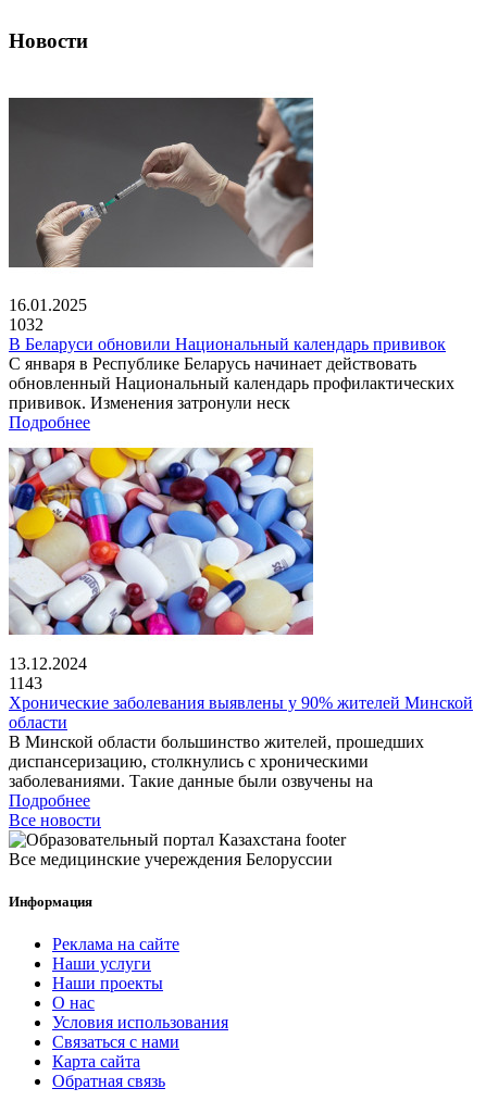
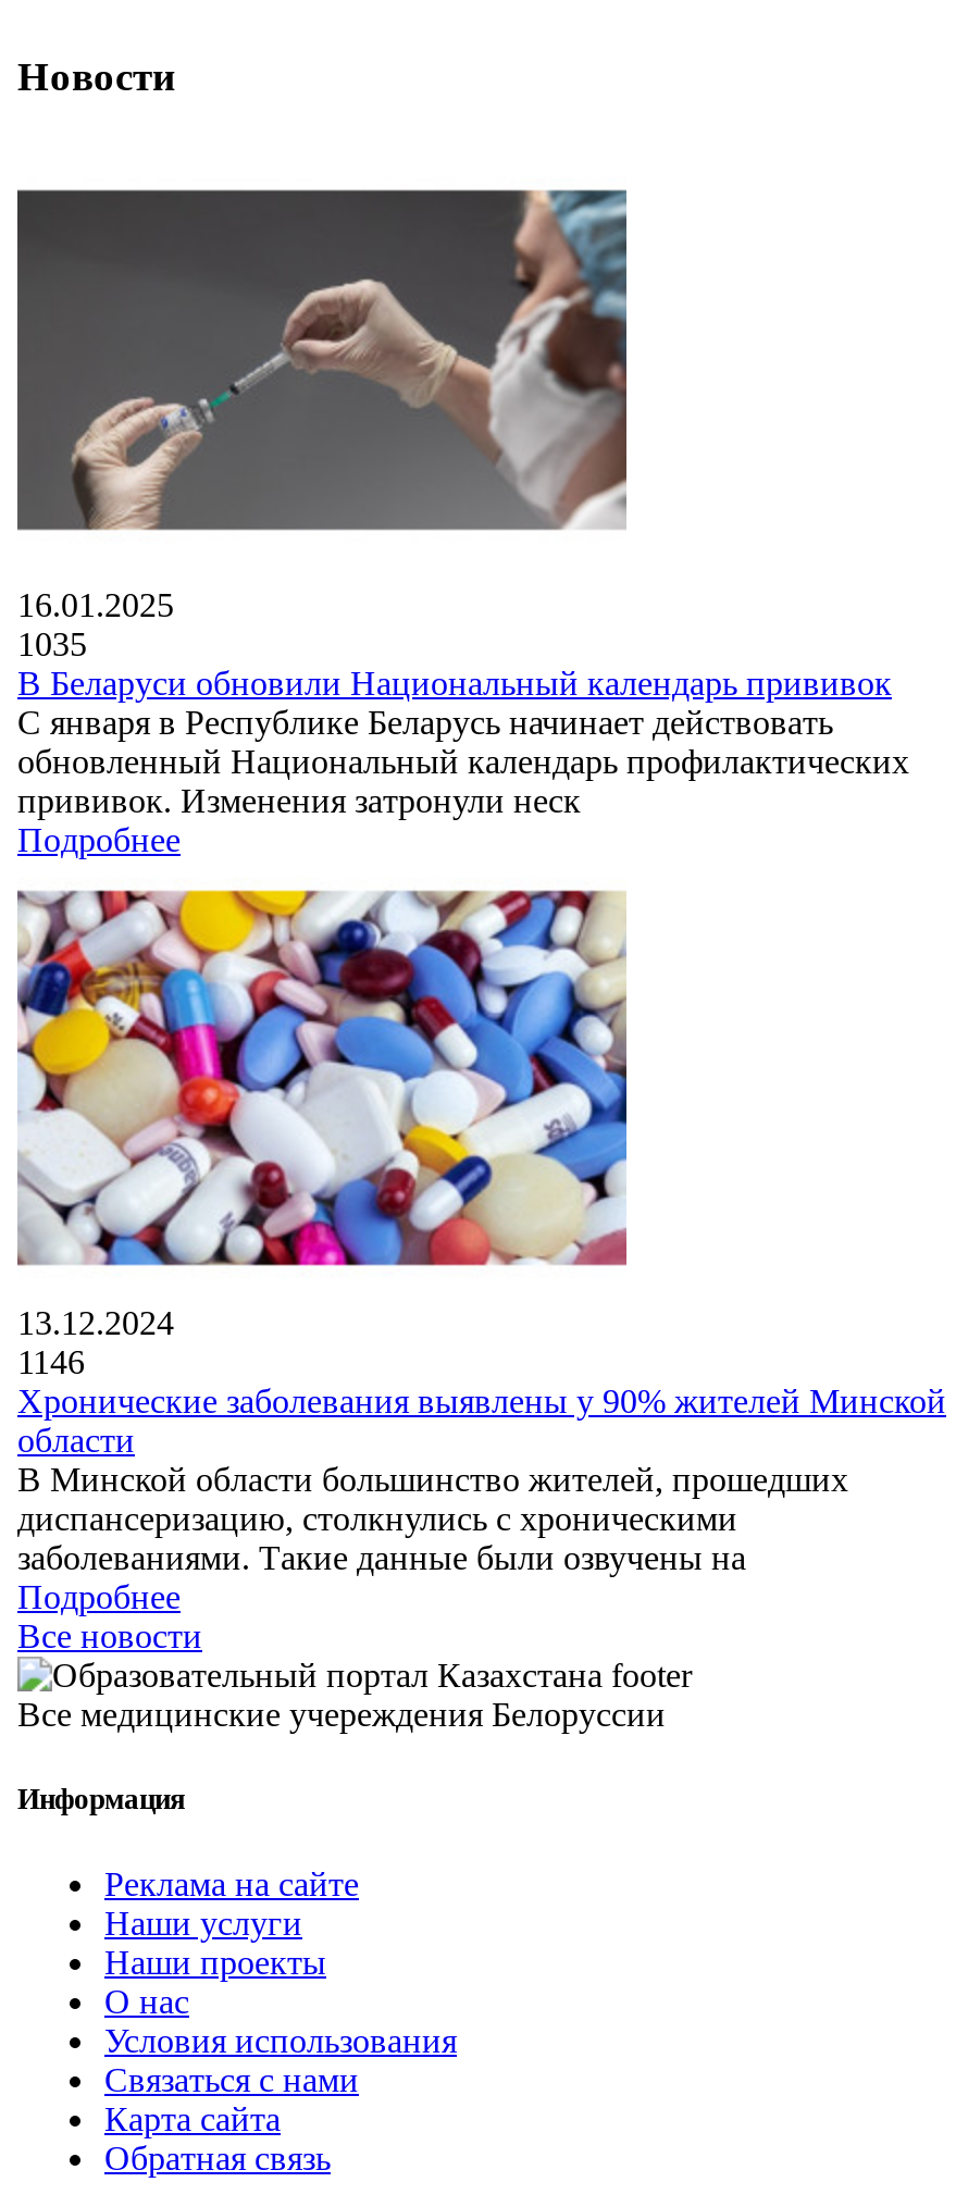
[9,315,43,334] 1032 -> [17,625,87,662] 1035
[9,674,42,692] 1143 -> [17,1343,85,1380] 1146

